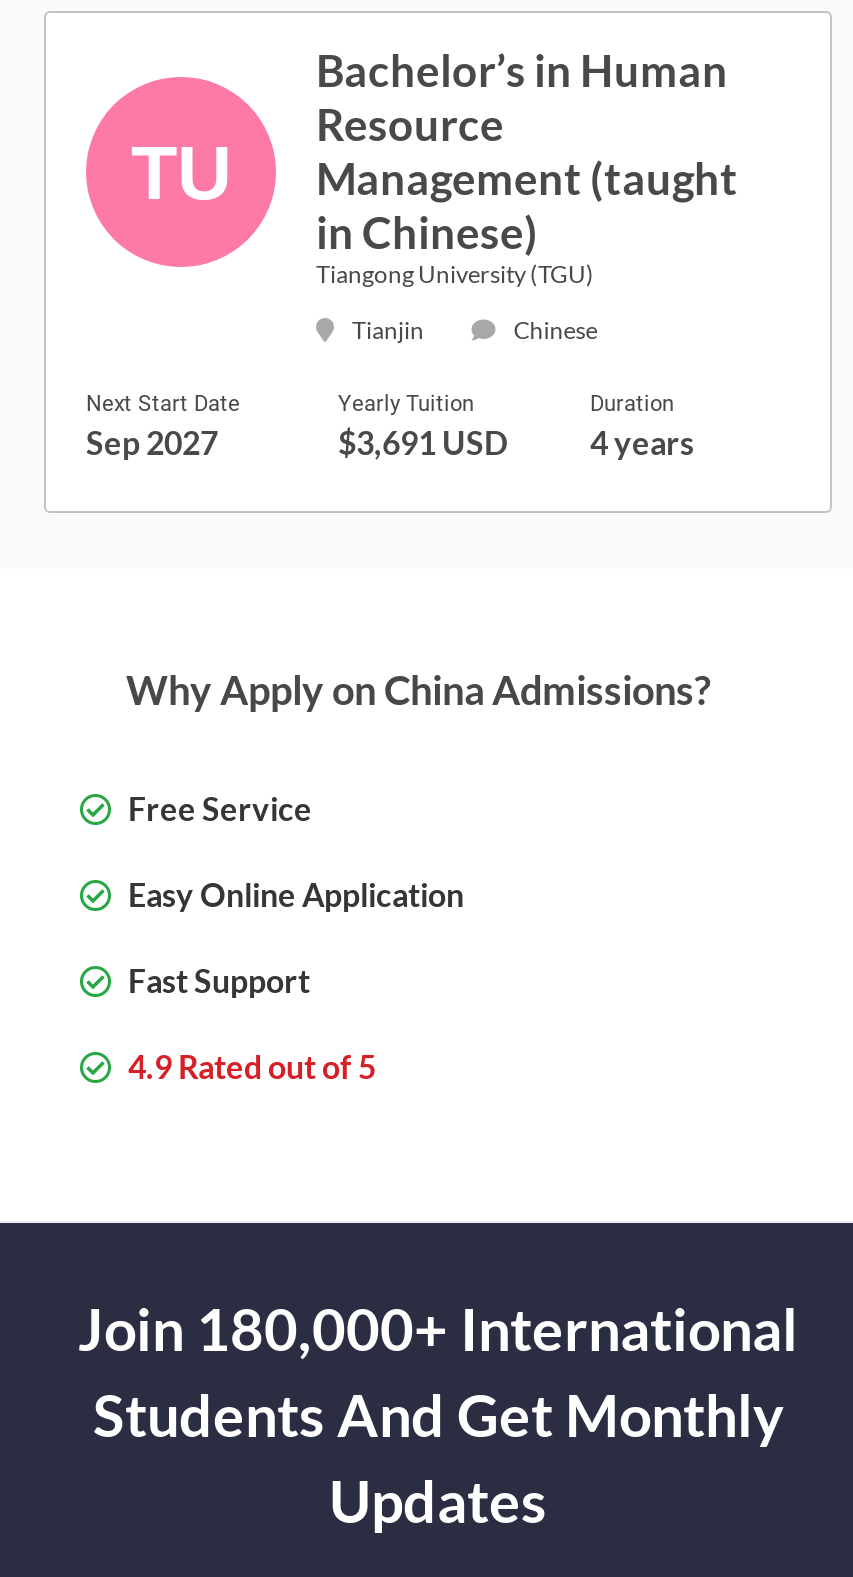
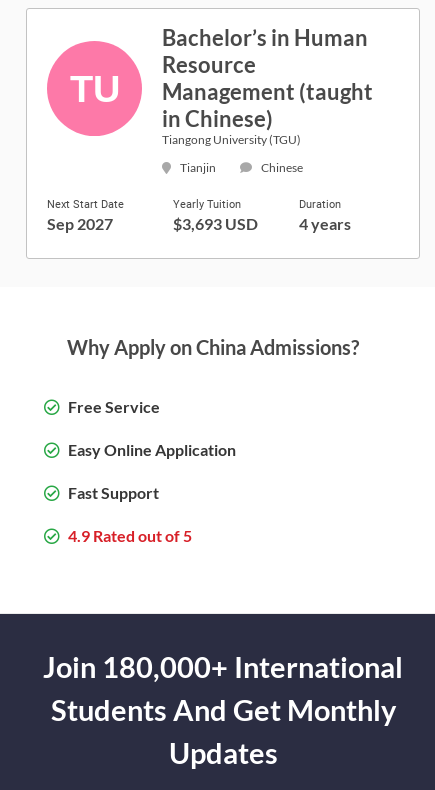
[338,423,508,461] $3,691 USD -> [173,214,258,233] $3,693 USD

